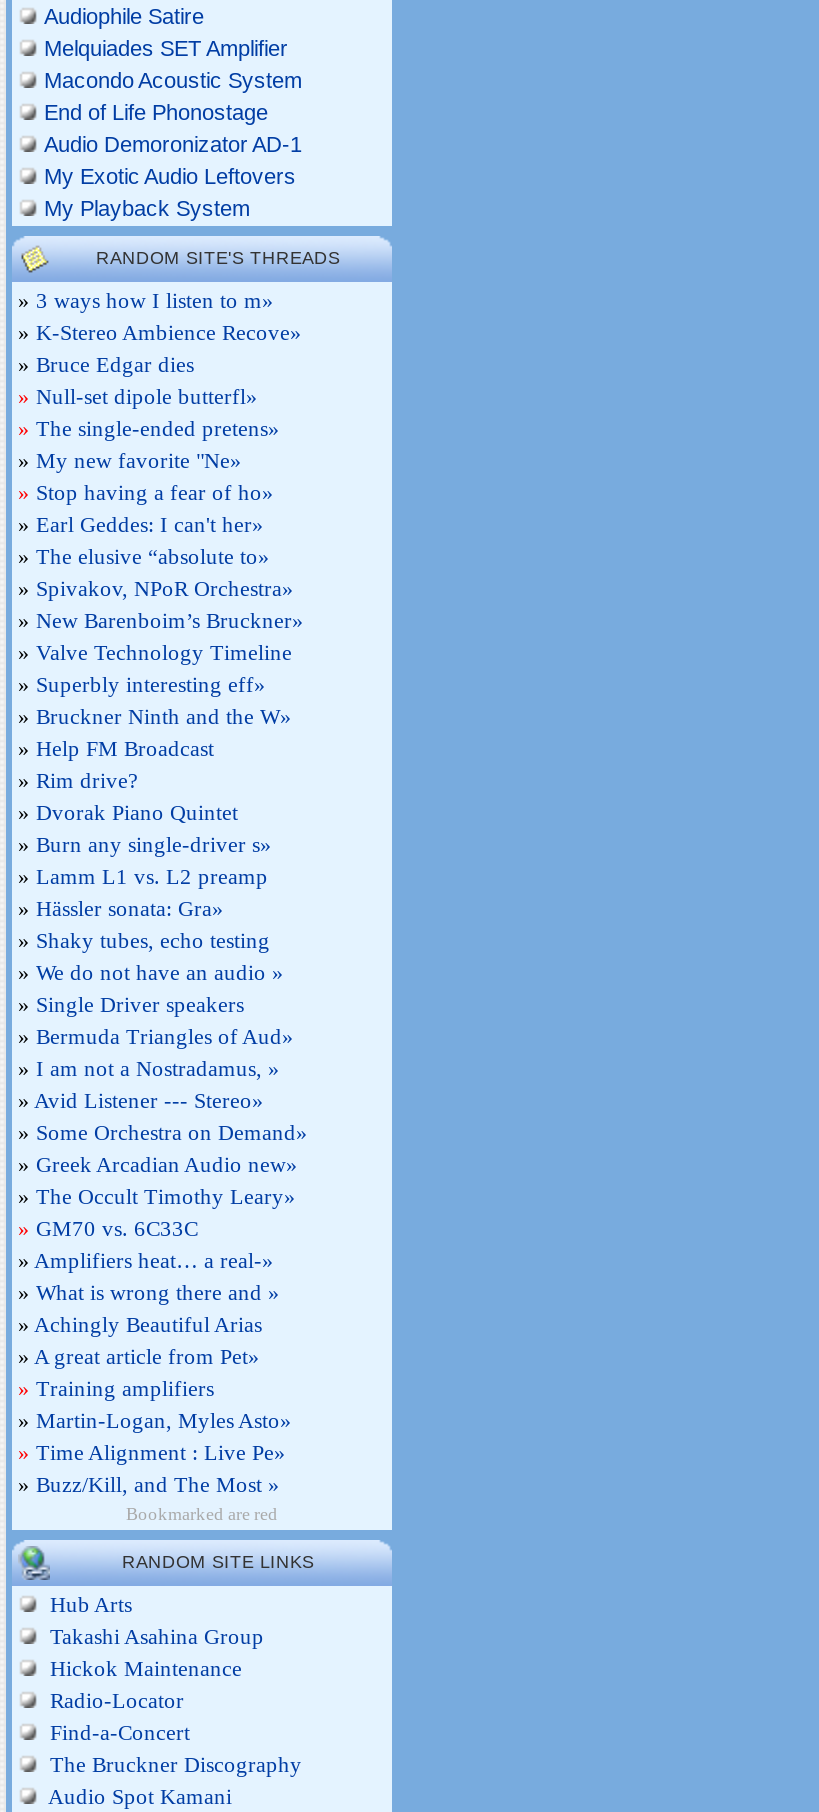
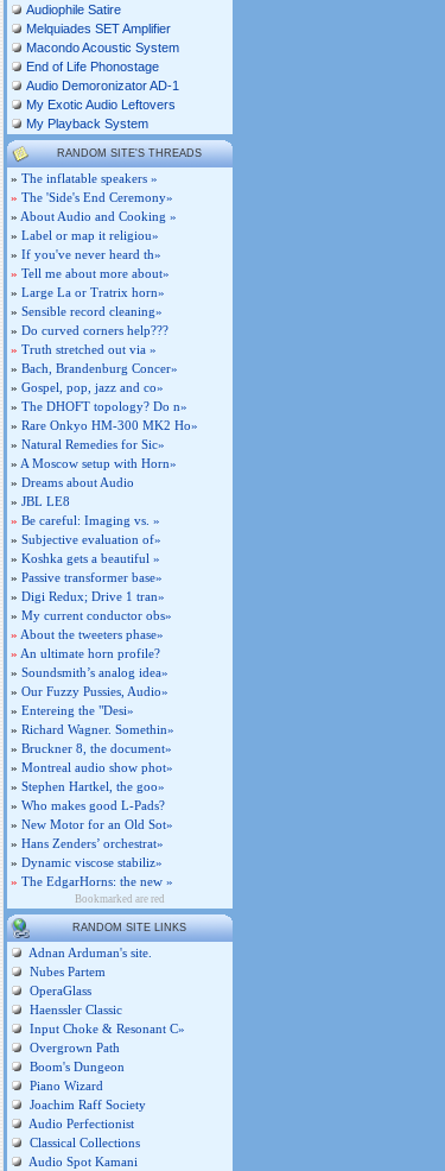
[18,288,308,1496] » 3 ways how I listen to m» | » K-Stereo Ambience Recove» | » Bruce Edgar dies | » Null-set dipole butterfl» | » The single-ended pretens» | » My new favorite "Ne» | » Stop having a fear of ho» | » Earl Geddes: I can't her» | » The elusive “absolute to» | » Spivakov, NPoR Orchestra» | » New Barenboim’s Bruckner» | » Valve Technology Timeline | » Superbly interesting eff» | » Bruckner Ninth and the W» | » Help FM Broadcast | » Rim drive? | » Dvorak Piano Quintet | » Burn any single-driver s» | » Lamm L1 vs. L2 preamp | » Hässler sonata: Gra» | » Shaky tubes, echo testing | » We do not have an audio » | » Single Driver speakers | » Bermuda Triangles of Aud» | » I am not a Nostradamus, » | » Avid Listener --- Stereo» | » Some Orchestra on Demand» | » Greek Arcadian Audio new» | » The Occult Timothy Leary» | » GM70 vs. 6C33C | » Amplifiers heat… a real-» | » What is wrong there and » | » Achingly Beautiful Arias | » A great article from Pet» | » Training amplifiers | » Martin-Logan, Myles Asto» | » Time Alignment : Live Pe» | » Buzz/Kill, and The Most » -> [11,171,198,888] » The inflatable speakers » | » The 'Side's End Ceremony» | » About Audio and Cooking » | » Label or map it religiou» | » If you've never heard th» | » Tell me about more about» | » Large La or Tratrix horn» | » Sensible record cleaning» | » Do curved corners help??? | » Truth stretched out via » | » Bach, Brandenburg Concer» | » Gospel, pop, jazz and co» | » The DHOFT topology? Do n» | » Rare Onkyo HM-300 MK2 Ho» | » Natural Remedies for Sic» | » A Moscow setup with Horn» | » Dreams about Audio | » JBL LE8 | » Be careful: Imaging vs. » | » Subjective evaluation of» | » Koshka gets a beautiful » | » Passive transformer base» | » Digi Redux; Drive 1 tran» | » My current conductor obs» | » About the tweeters phase» | » An ultimate horn profile? | » Soundsmith’s analog idea» | » Our Fuzzy Pussies, Audio» | » Entereing the "Desi» | » Richard Wagner. Somethin» | » Bruckner 8, the document» | » Montreal audio show phot» | » Stephen Hartkel, the goo» | » Who makes good L-Pads? | » New Motor for an Old Sot» | » Hans Zenders’ orchestrat» | » Dynamic viscose stabiliz» | » The EdgarHorns: the new »
[44,1592,302,1776] Hub Arts | Takashi Asahina Group | Hickok Maintenance | Radio-Locator | Find-a-Concert | The Bruckner Discography -> [26,945,185,1150] Adnan Arduman's site. | Nubes Partem | OperaGlass | Haenssler Classic | Input Choke & Resonant C» | Overgrown Path | Boom's Dungeon | Piano Wizard | Joachim Raff Society | Audio Perfectionist | Classical Collections

